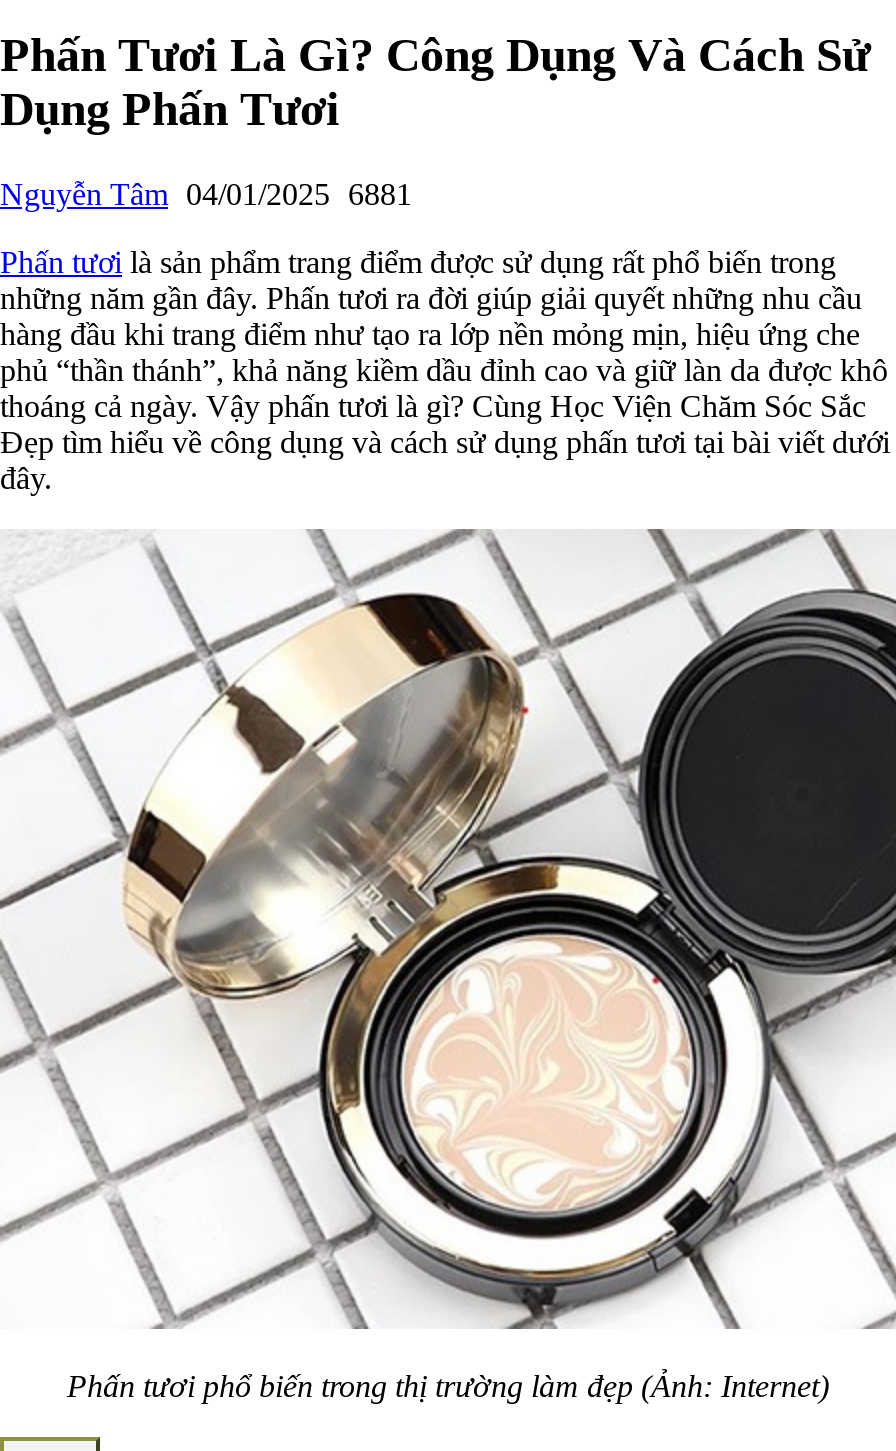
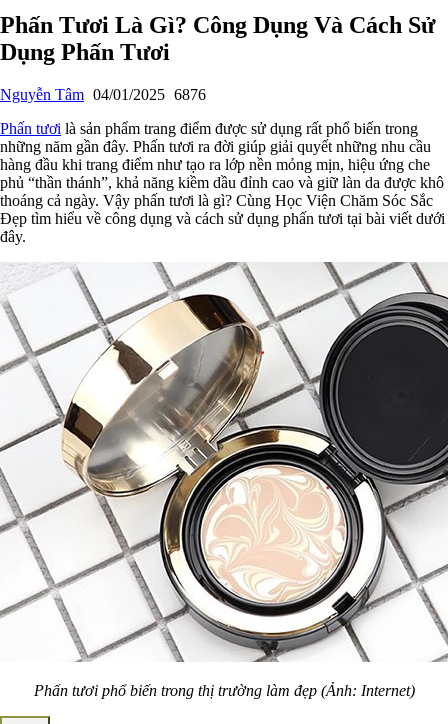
[0,177,412,211] Nguyễn Tâm 04/01/2025 6881 -> [0,86,206,103] Nguyễn Tâm 04/01/2025 6876

